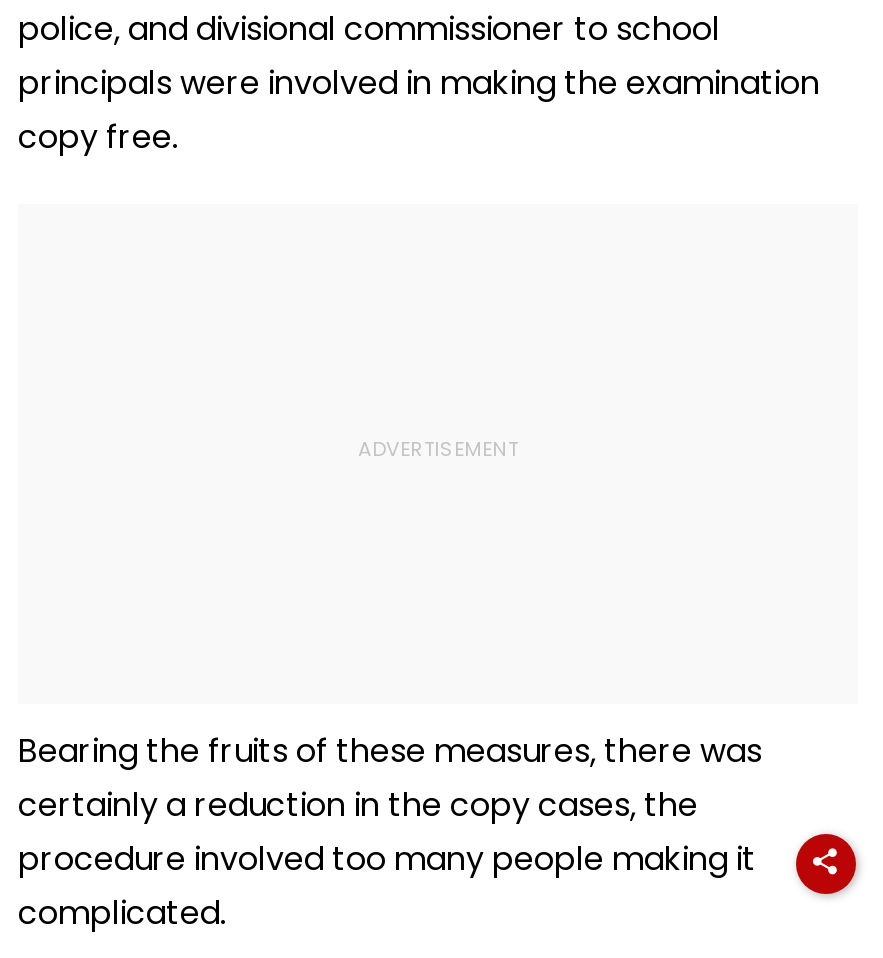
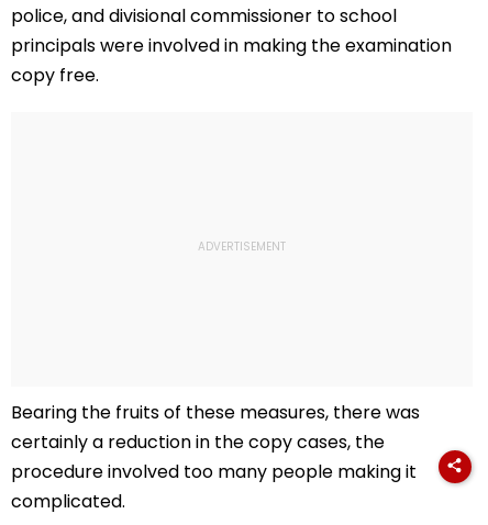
[794,818,858,900] [image] -> [437,448,474,492] [image]

